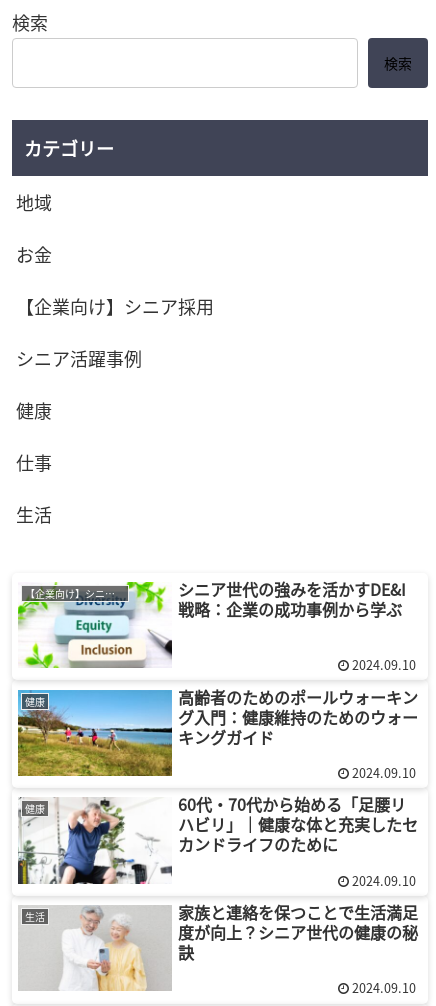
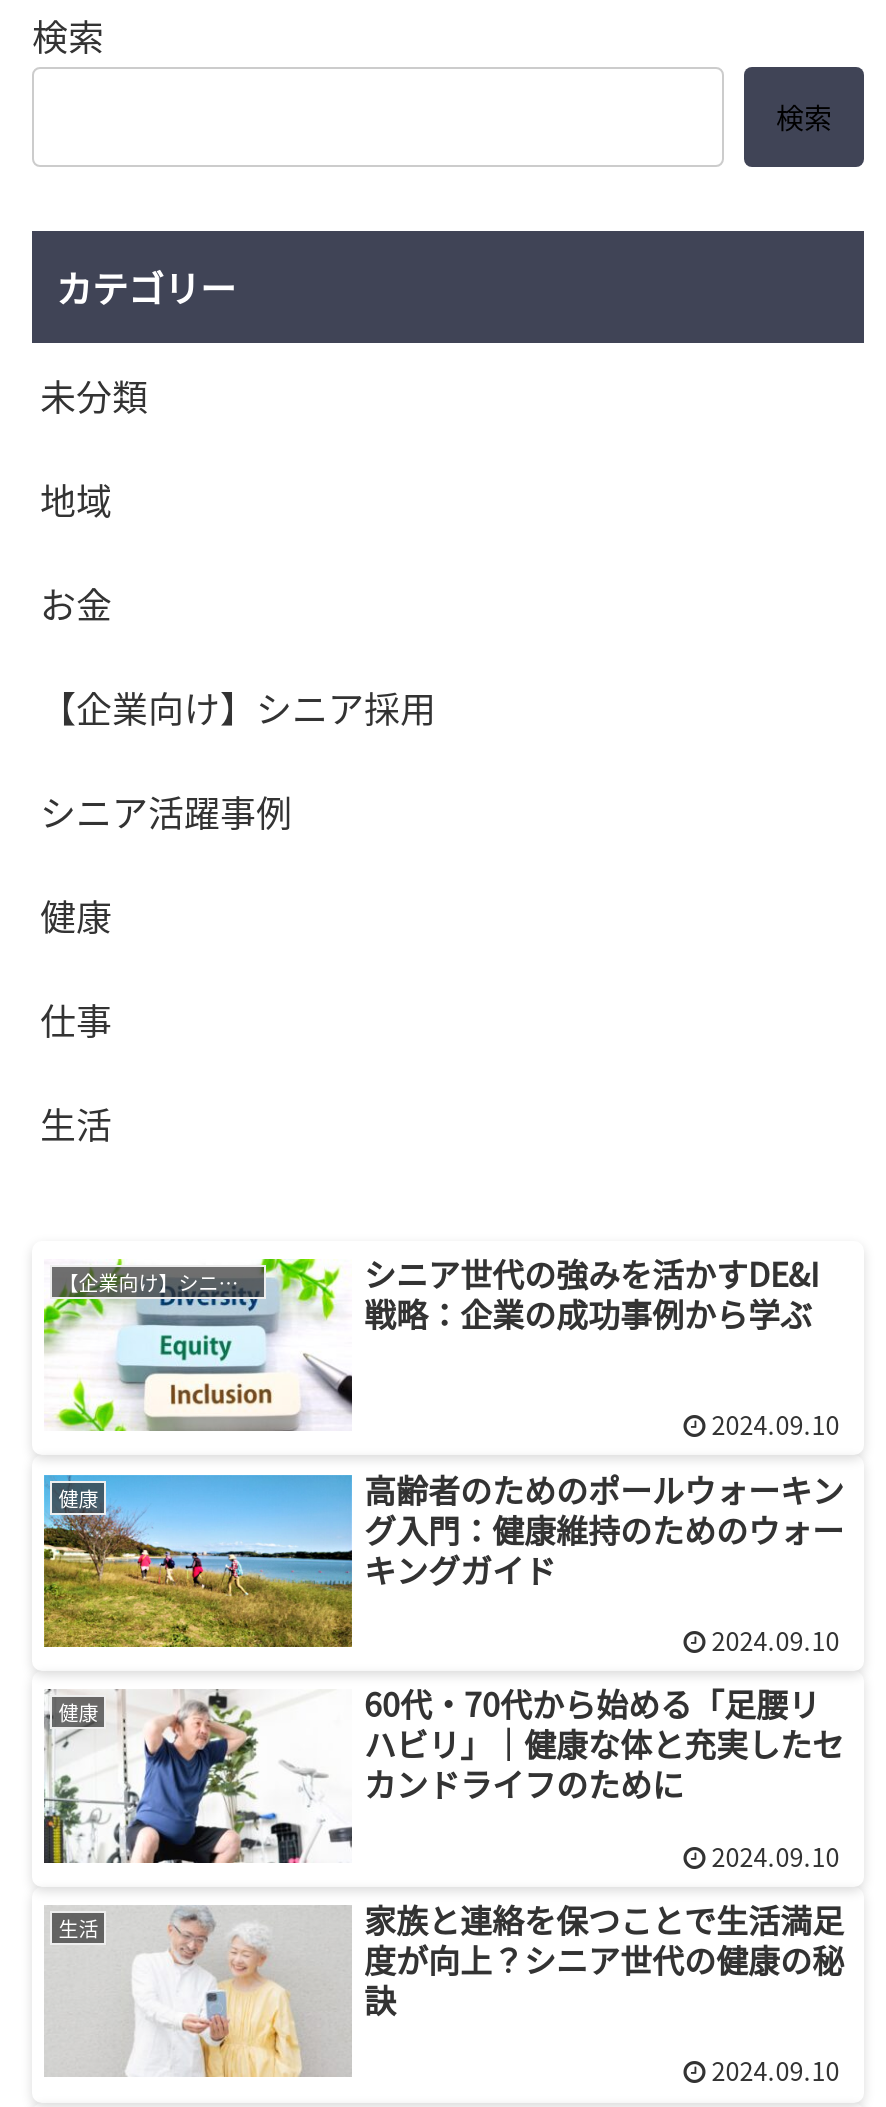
none -> [40,370,148,422] 未分類

